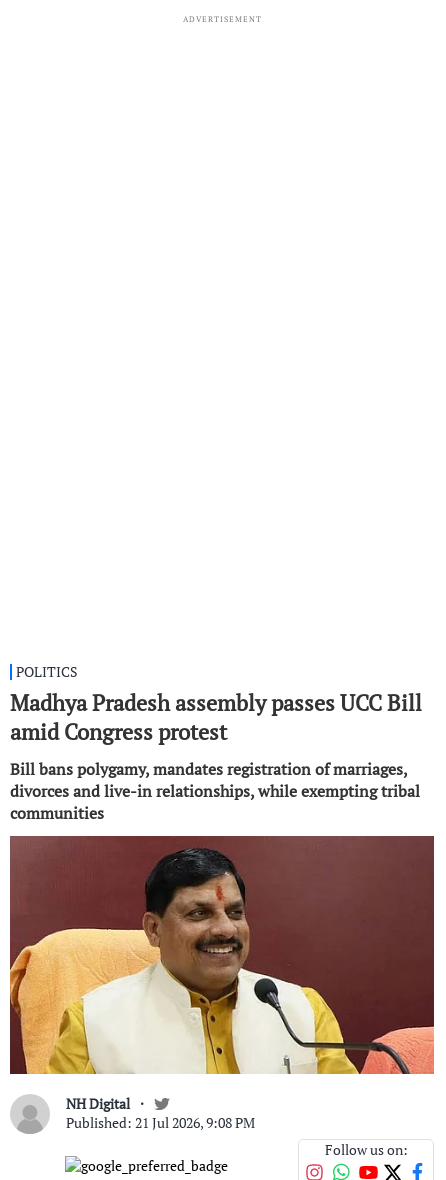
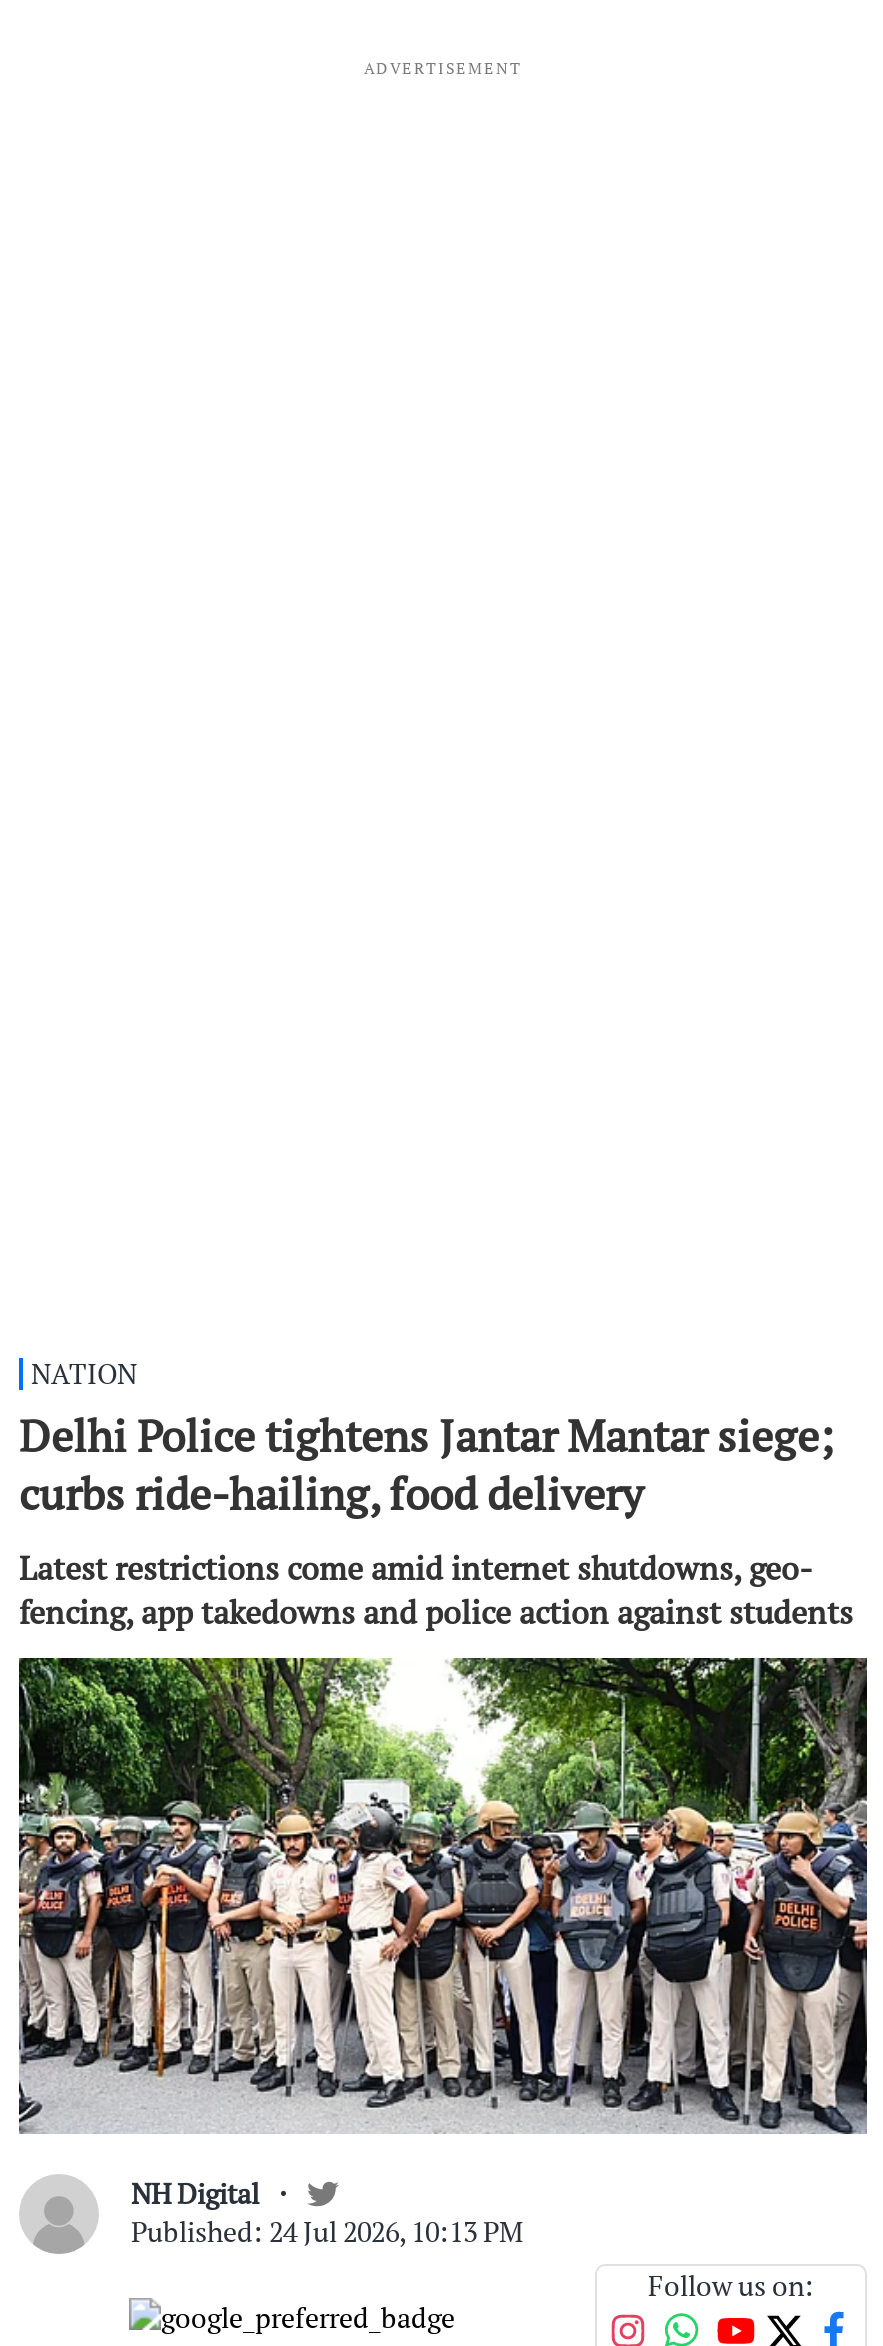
[10,662,422,824] POLITICS | Madhya Pradesh assembly passes UCC Bill | amid Congress protest | Bill bans polygamy, mandates registration of marriages, | divorces and live-in relationships, while exempting tribal | communities -> [19,1354,853,1634] NATION | Delhi Police tightens Jantar Mantar siege; | curbs ride-hailing, food delivery | Latest restrictions come amid internet shutdowns, geo- | fencing, app takedowns and police action against students
[9,835,435,1132] [image] | Published: 21 Jul 2026, 9:08 PM -> [17,1656,869,2250] [image] | Published: 24 Jul 2026, 10:13 PM

